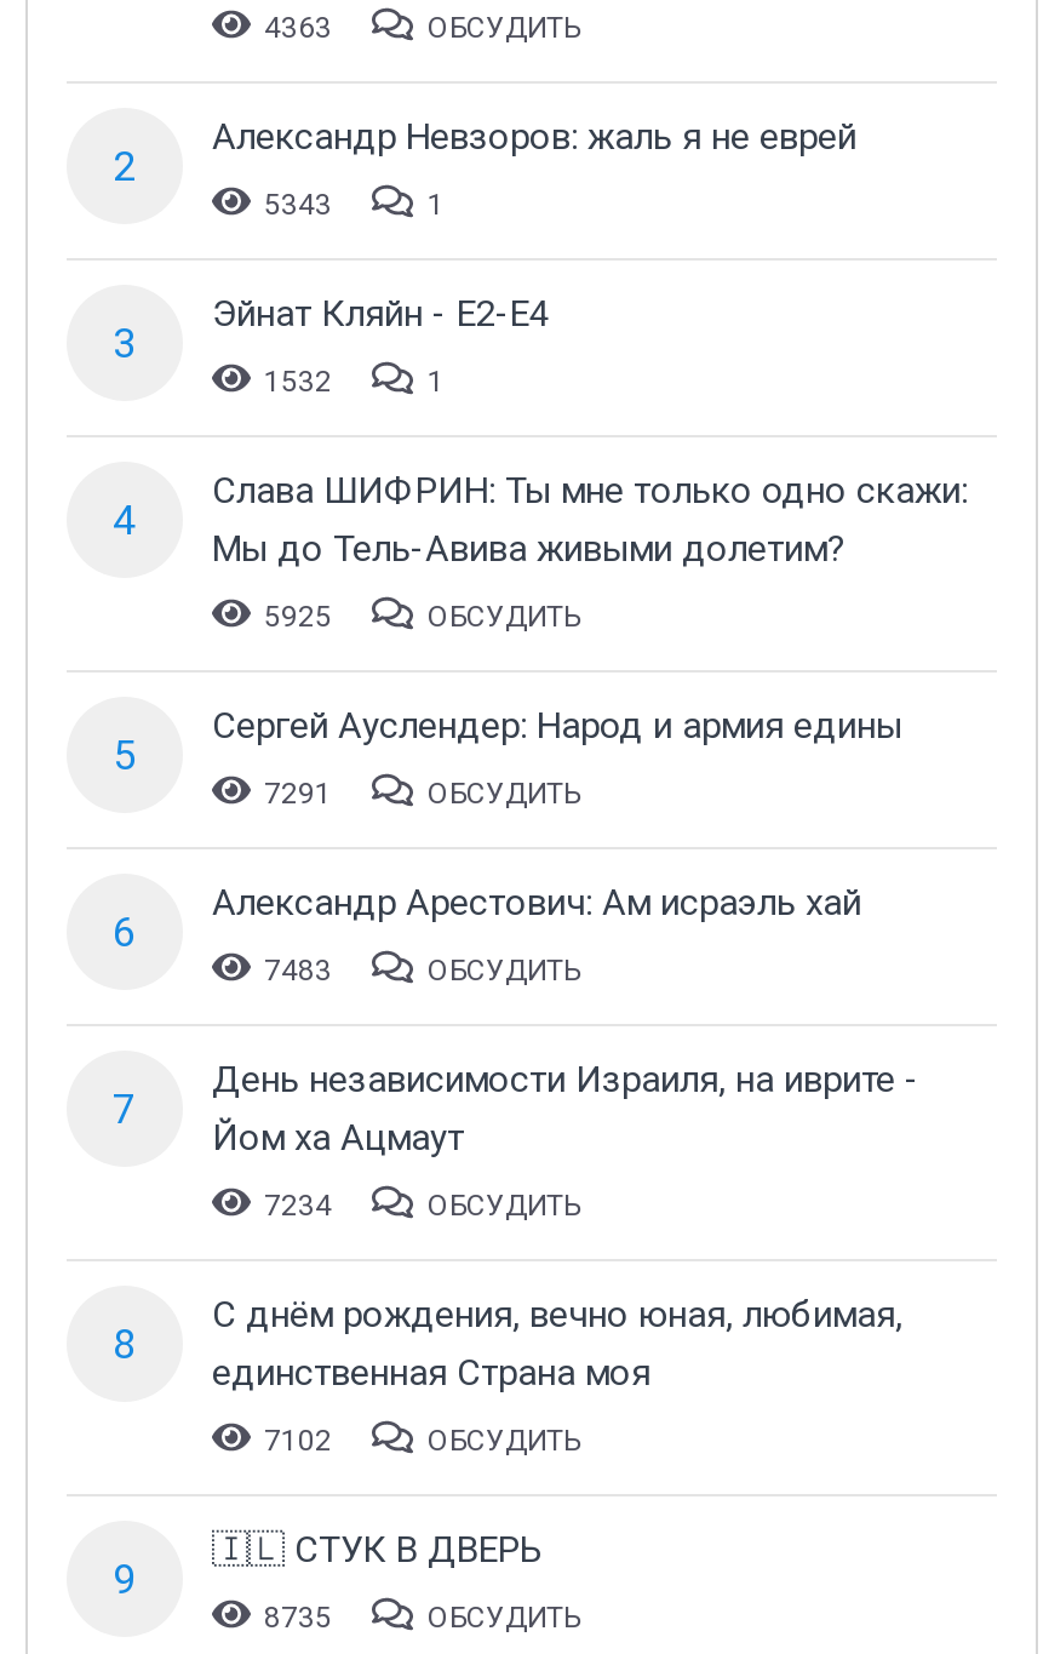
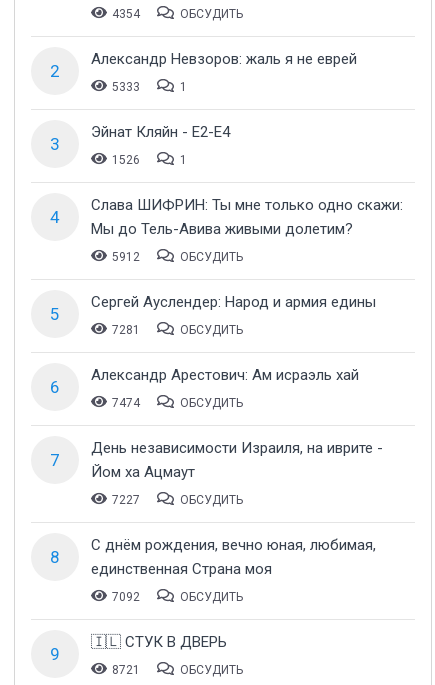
[264,10,332,44] 4363 -> [112,7,140,21] 4354
[264,187,332,221] 5343 -> [112,80,140,94] 5333
[264,364,332,398] 1532 -> [112,153,140,167] 1526
[264,599,332,633] 5925 -> [112,250,140,264] 5912
[264,776,332,810] 7291 -> [112,323,140,337] 7281
[264,953,332,987] 7483 -> [112,396,140,410] 7474
[264,1188,332,1222] 7234 -> [112,493,140,507] 7227
[264,1423,332,1457] 7102 -> [112,590,140,604] 7092
[264,1600,332,1634] 8735 -> [112,663,140,677] 8721

